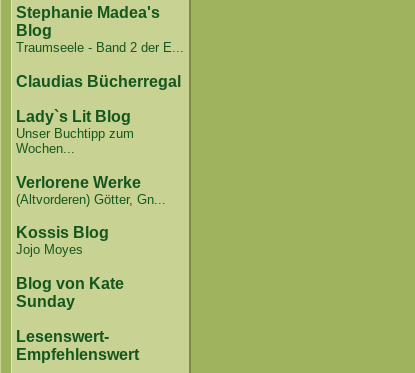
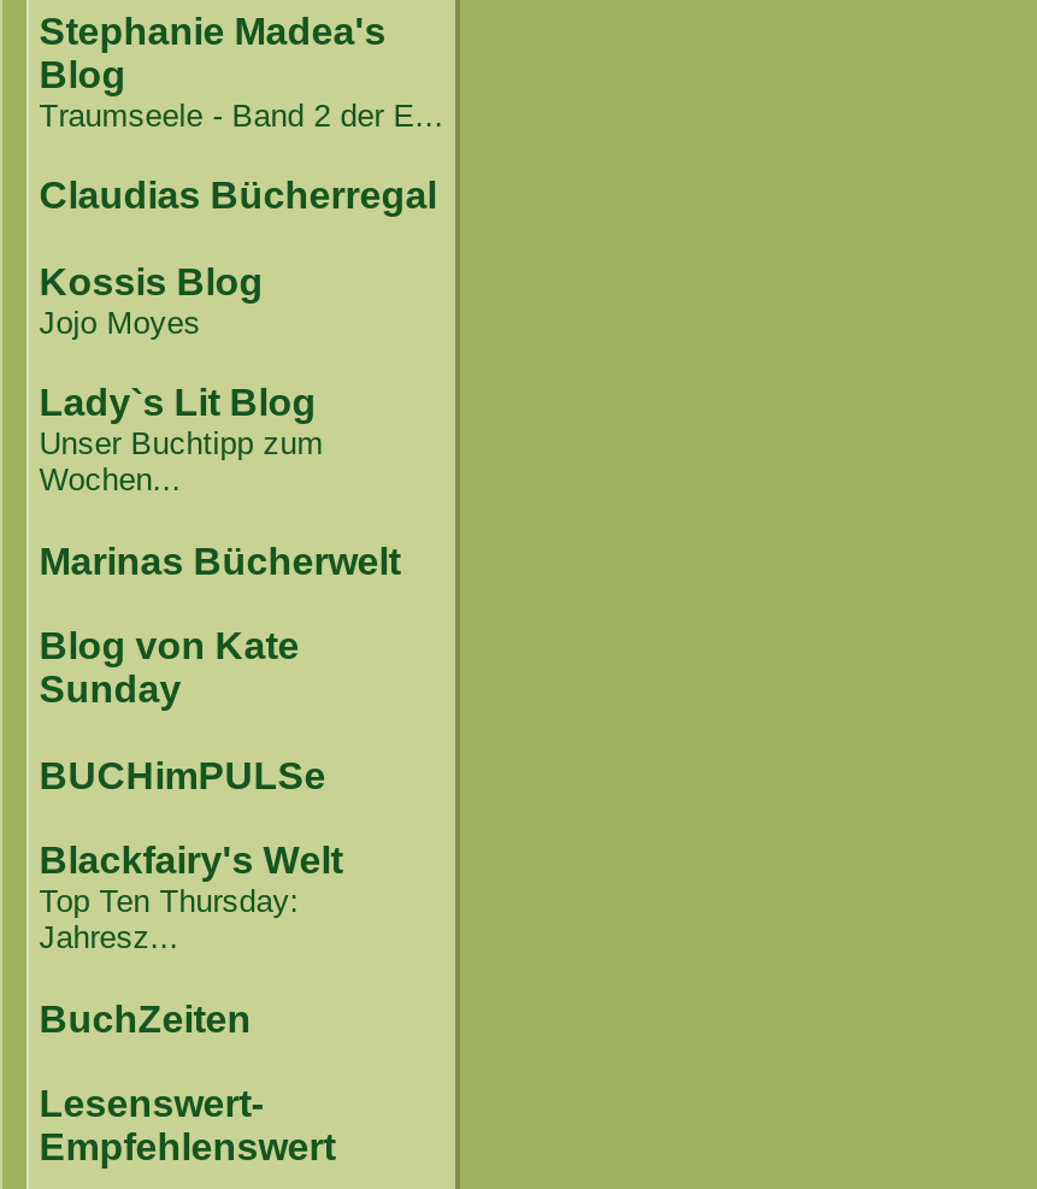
[16,174,166,207] Verlorene Werke | (Altvorderen) Götter, Gn... -> [39,541,401,582] Marinas Bücherwelt
moved [16,224,109,257] -> [39,261,263,340]: Kossis Blog | Jojo Moyes
none -> [39,755,343,1040] BUCHimPULSe | Blackfairy's Welt | Top Ten Thursday: | Jahresz... | BuchZeiten

